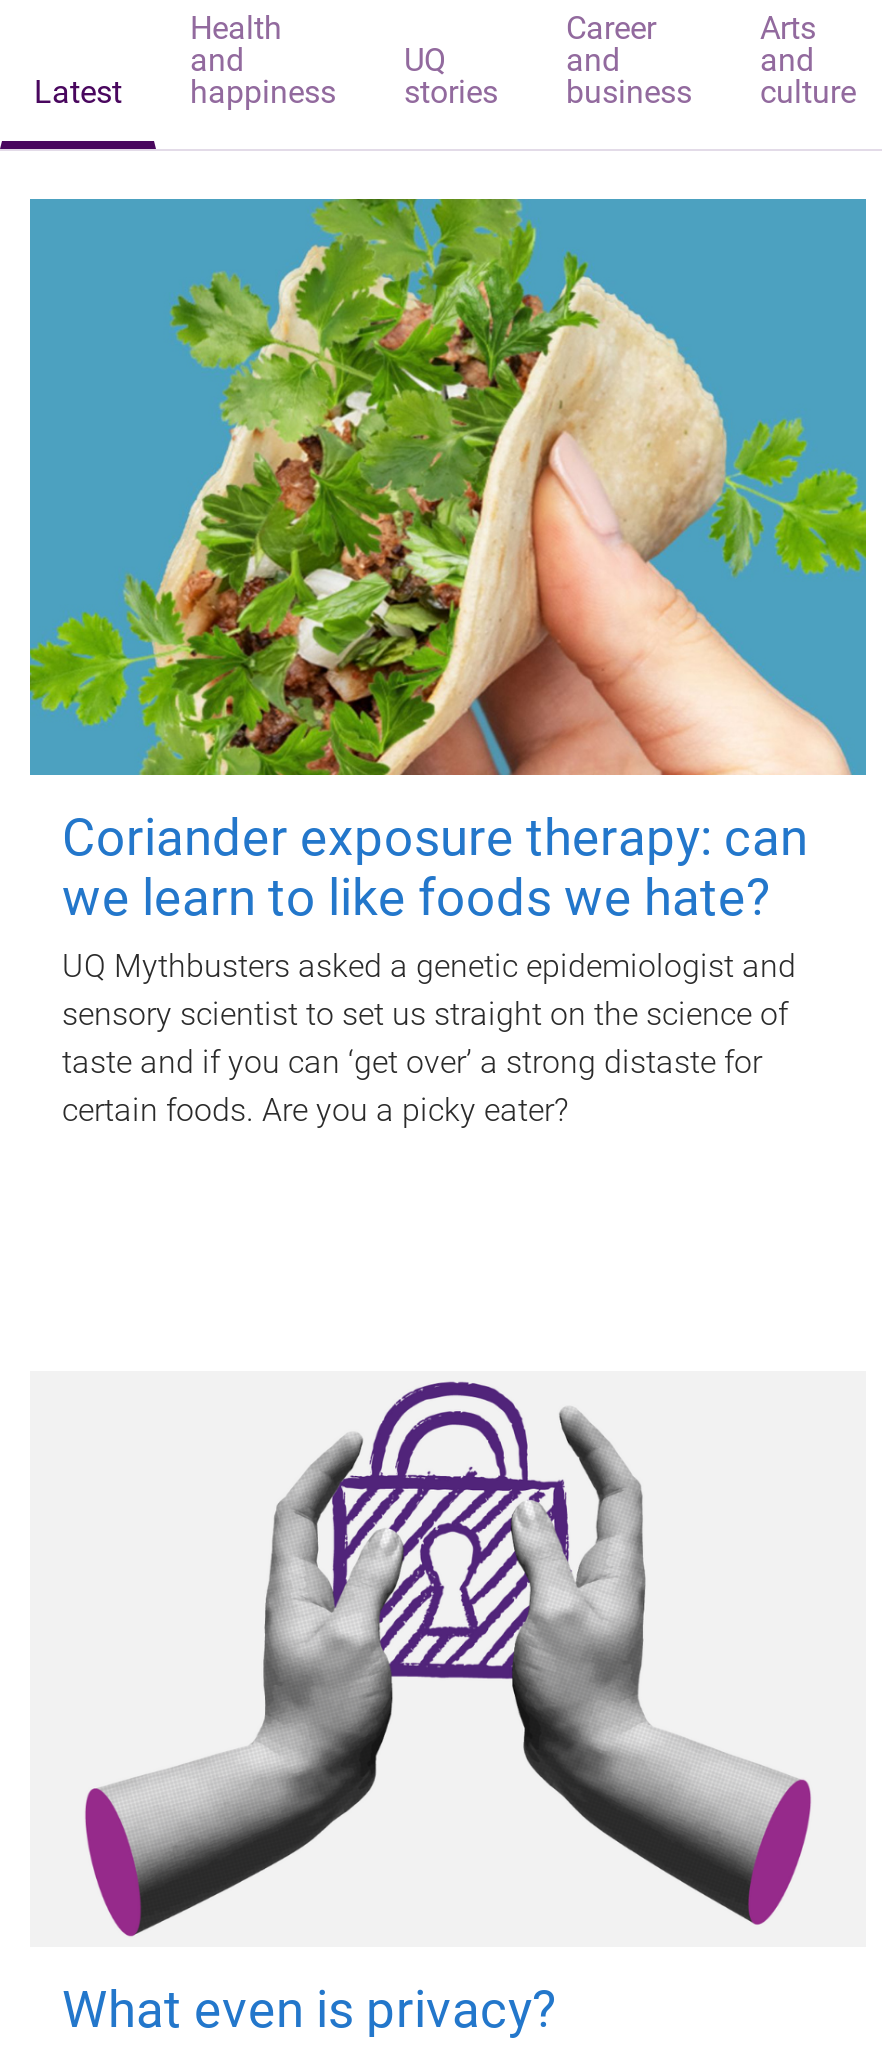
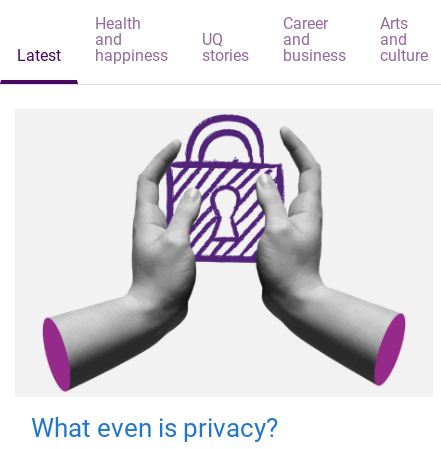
[28,197,868,1129] [image] | Coriander exposure therapy: can | we learn to like foods we hate? | UQ Mythbusters asked a genetic epidemiologist and | sensory scientist to set us straight on the science of | taste and if you can ‘get over’ a strong distaste for | certain foods. Are you a picky eater? -> none

